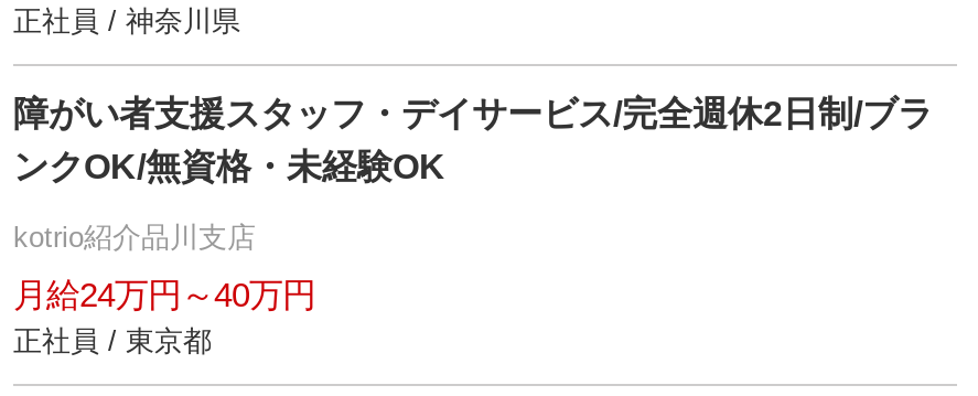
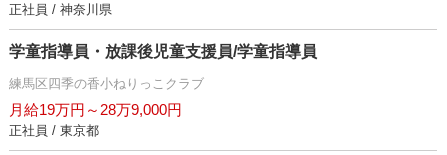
[13,96,933,186] 障がい者支援スタッフ・デイサービス/完全週休2日制/ブラ | ンクOK/無資格・未経験OK -> [9,43,317,60] 学童指導員・放課後児童支援員/学童指導員
[13,222,256,255] kotrio紹介品川支店 -> [9,76,204,91] 練馬区四季の香小ねりっこクラブ
[13,277,315,314] 月給24万円～40万円 -> [9,101,182,118] 月給19万円～28万9,000円

